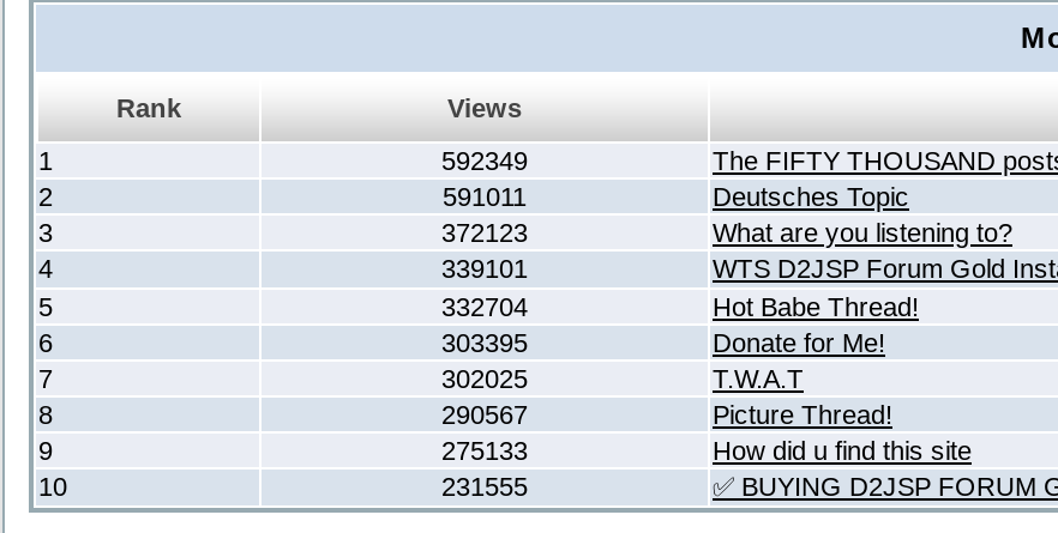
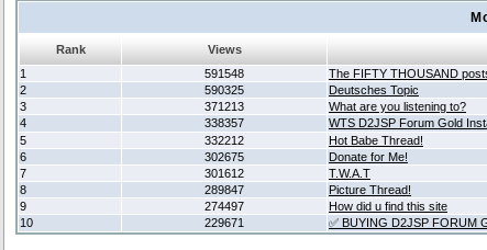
[441,146,528,175] 592349 -> [204,67,244,80] 591548
[443,182,527,211] 591011 -> [204,83,244,96] 590325
[441,218,528,247] 372123 -> [204,100,244,113] 371213
[441,254,528,283] 339101 -> [204,116,244,129] 338357
[441,292,528,321] 332704 -> [204,134,244,147] 332212
[441,328,528,357] 303395 -> [204,150,244,163] 302675
[441,364,528,393] 302025 -> [204,167,244,180] 301612
[441,400,528,429] 290567 -> [204,183,244,196] 289847
[441,436,528,465] 275133 -> [204,200,244,213] 274497
[441,472,528,501] 231555 -> [204,216,244,229] 229671

